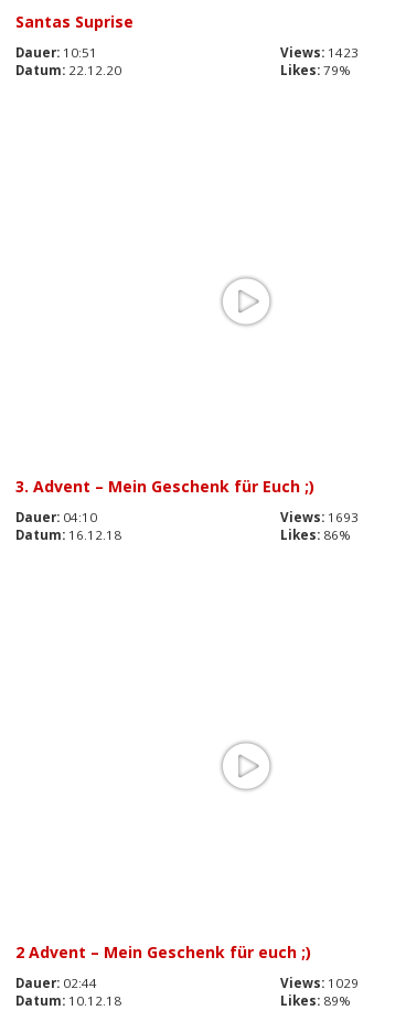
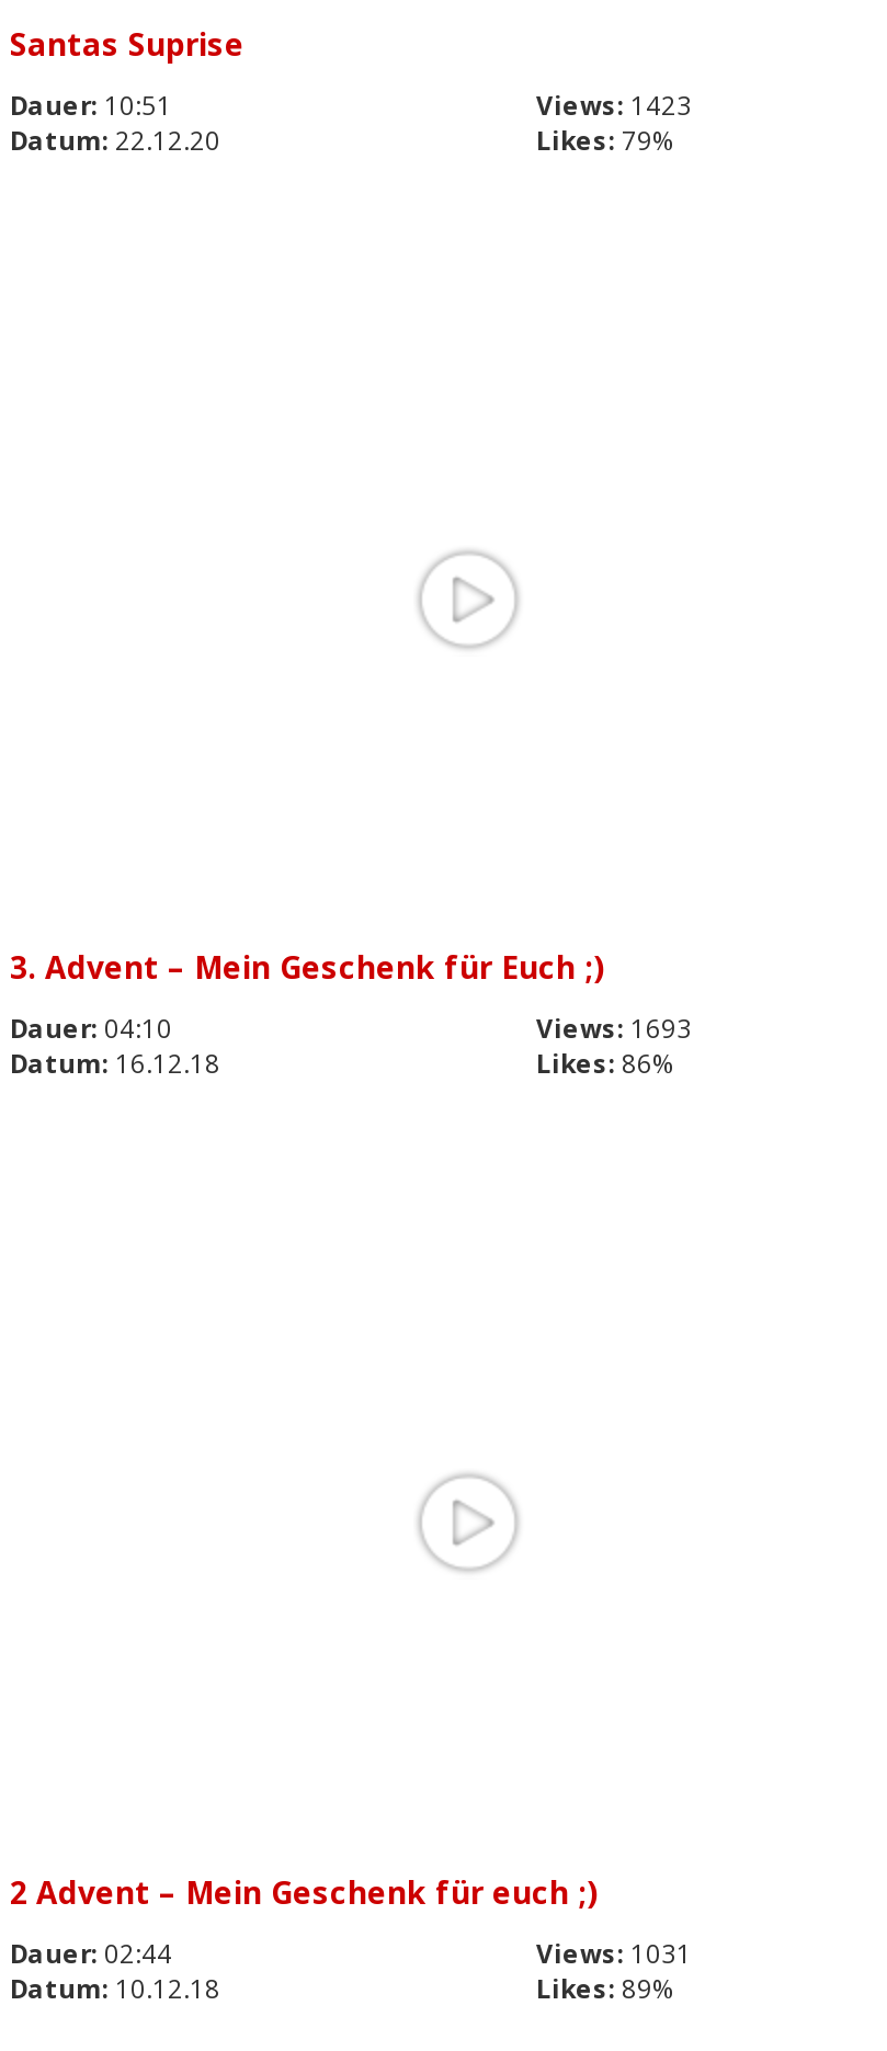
[280,975,359,991] Views: 1029 -> [536,1937,692,1970] Views: 1031

